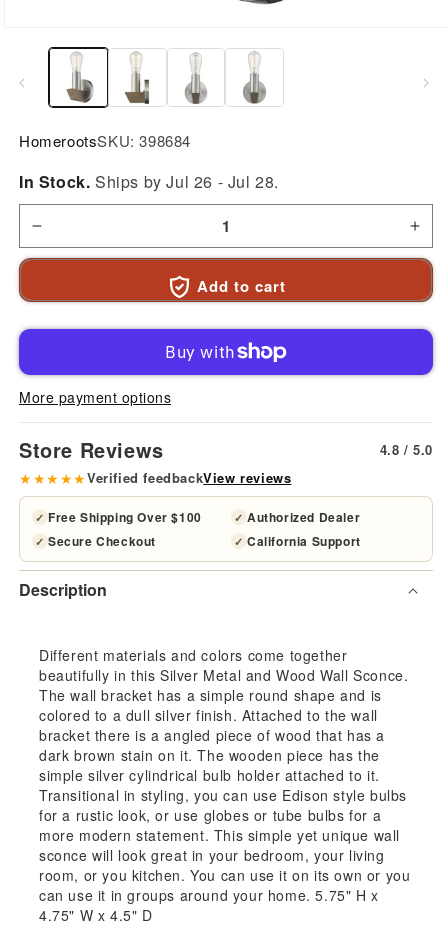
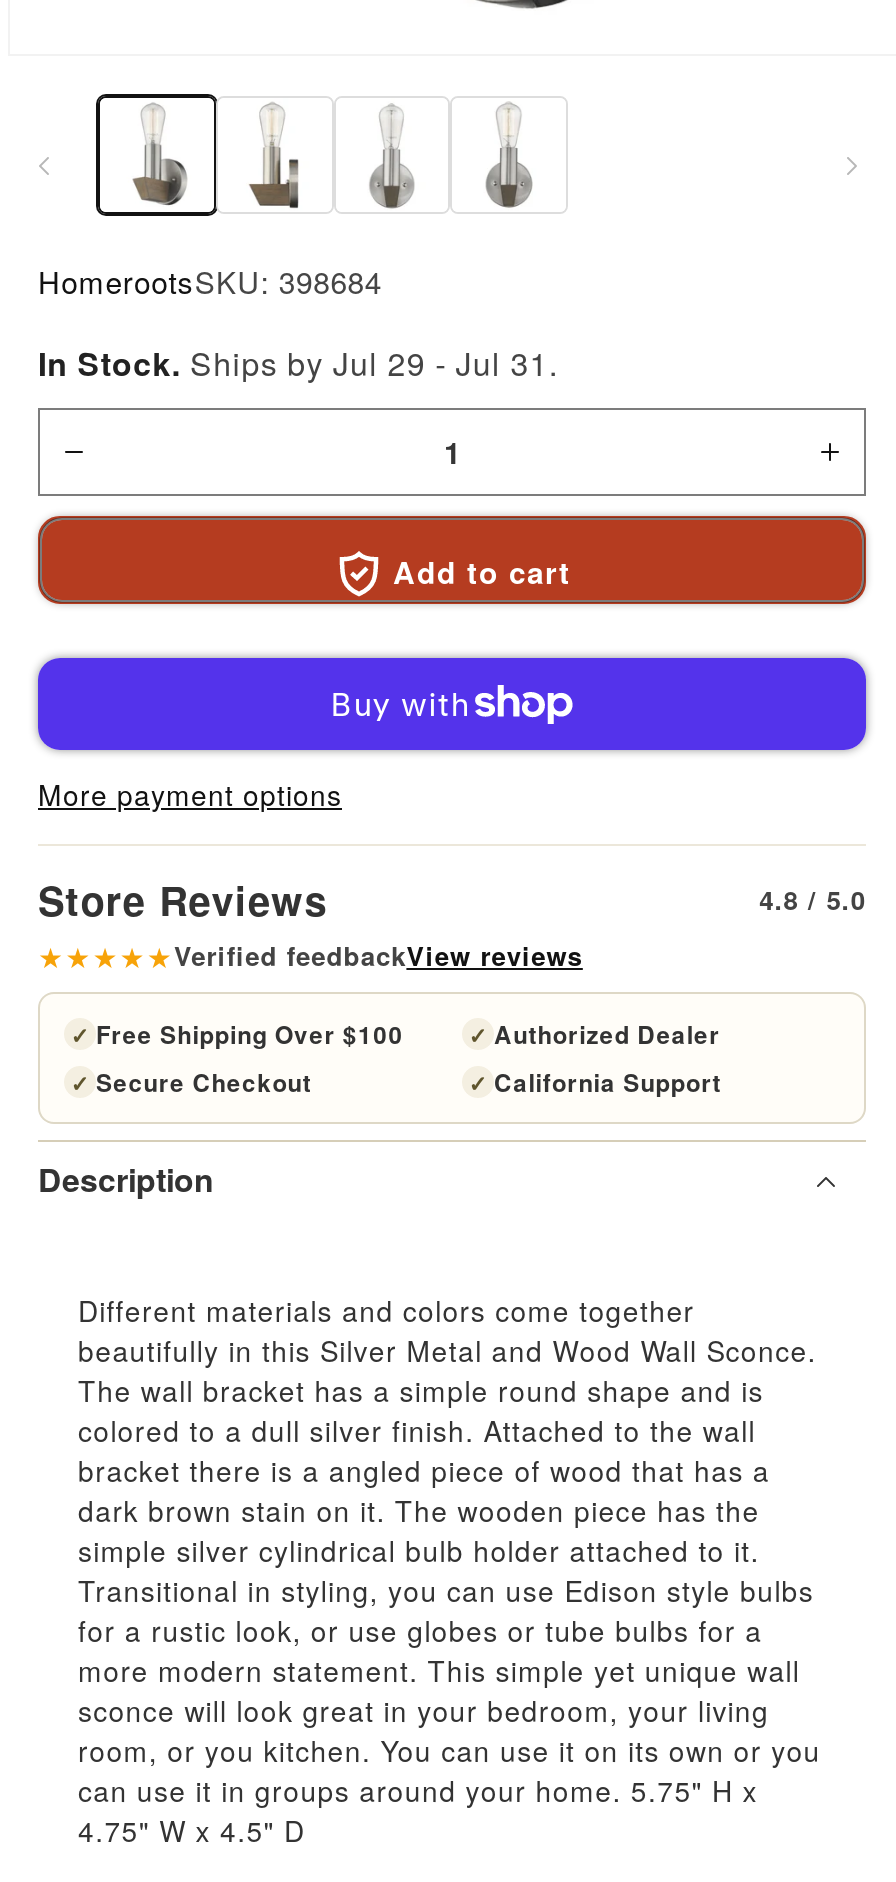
[19,170,279,193] In Stock. Ships by Jul 26 - Jul 28. -> [38,340,558,386] In Stock. Ships by Jul 29 - Jul 31.

